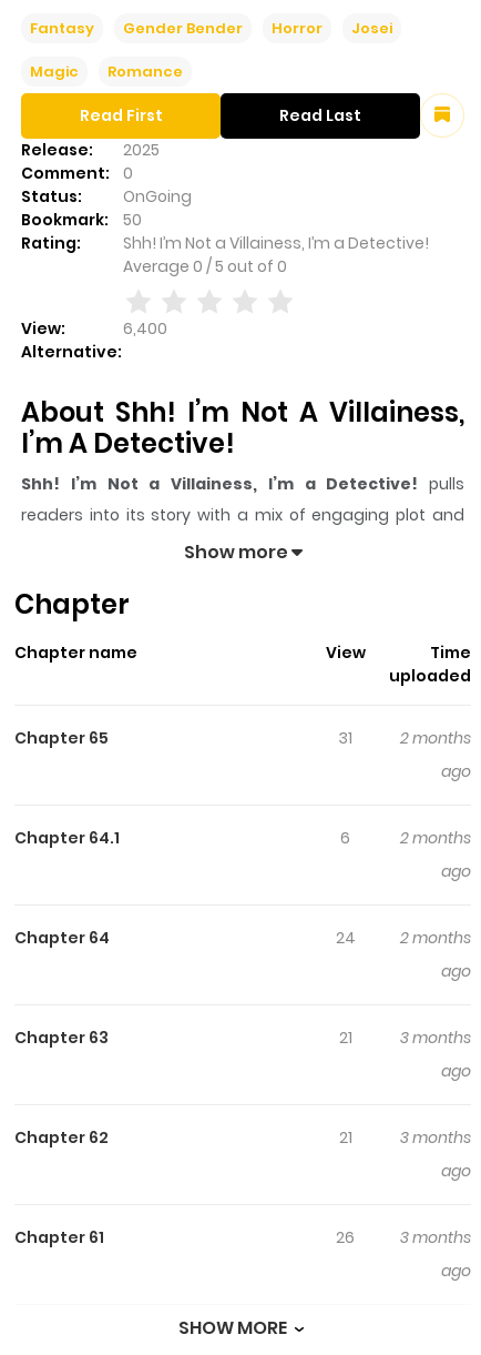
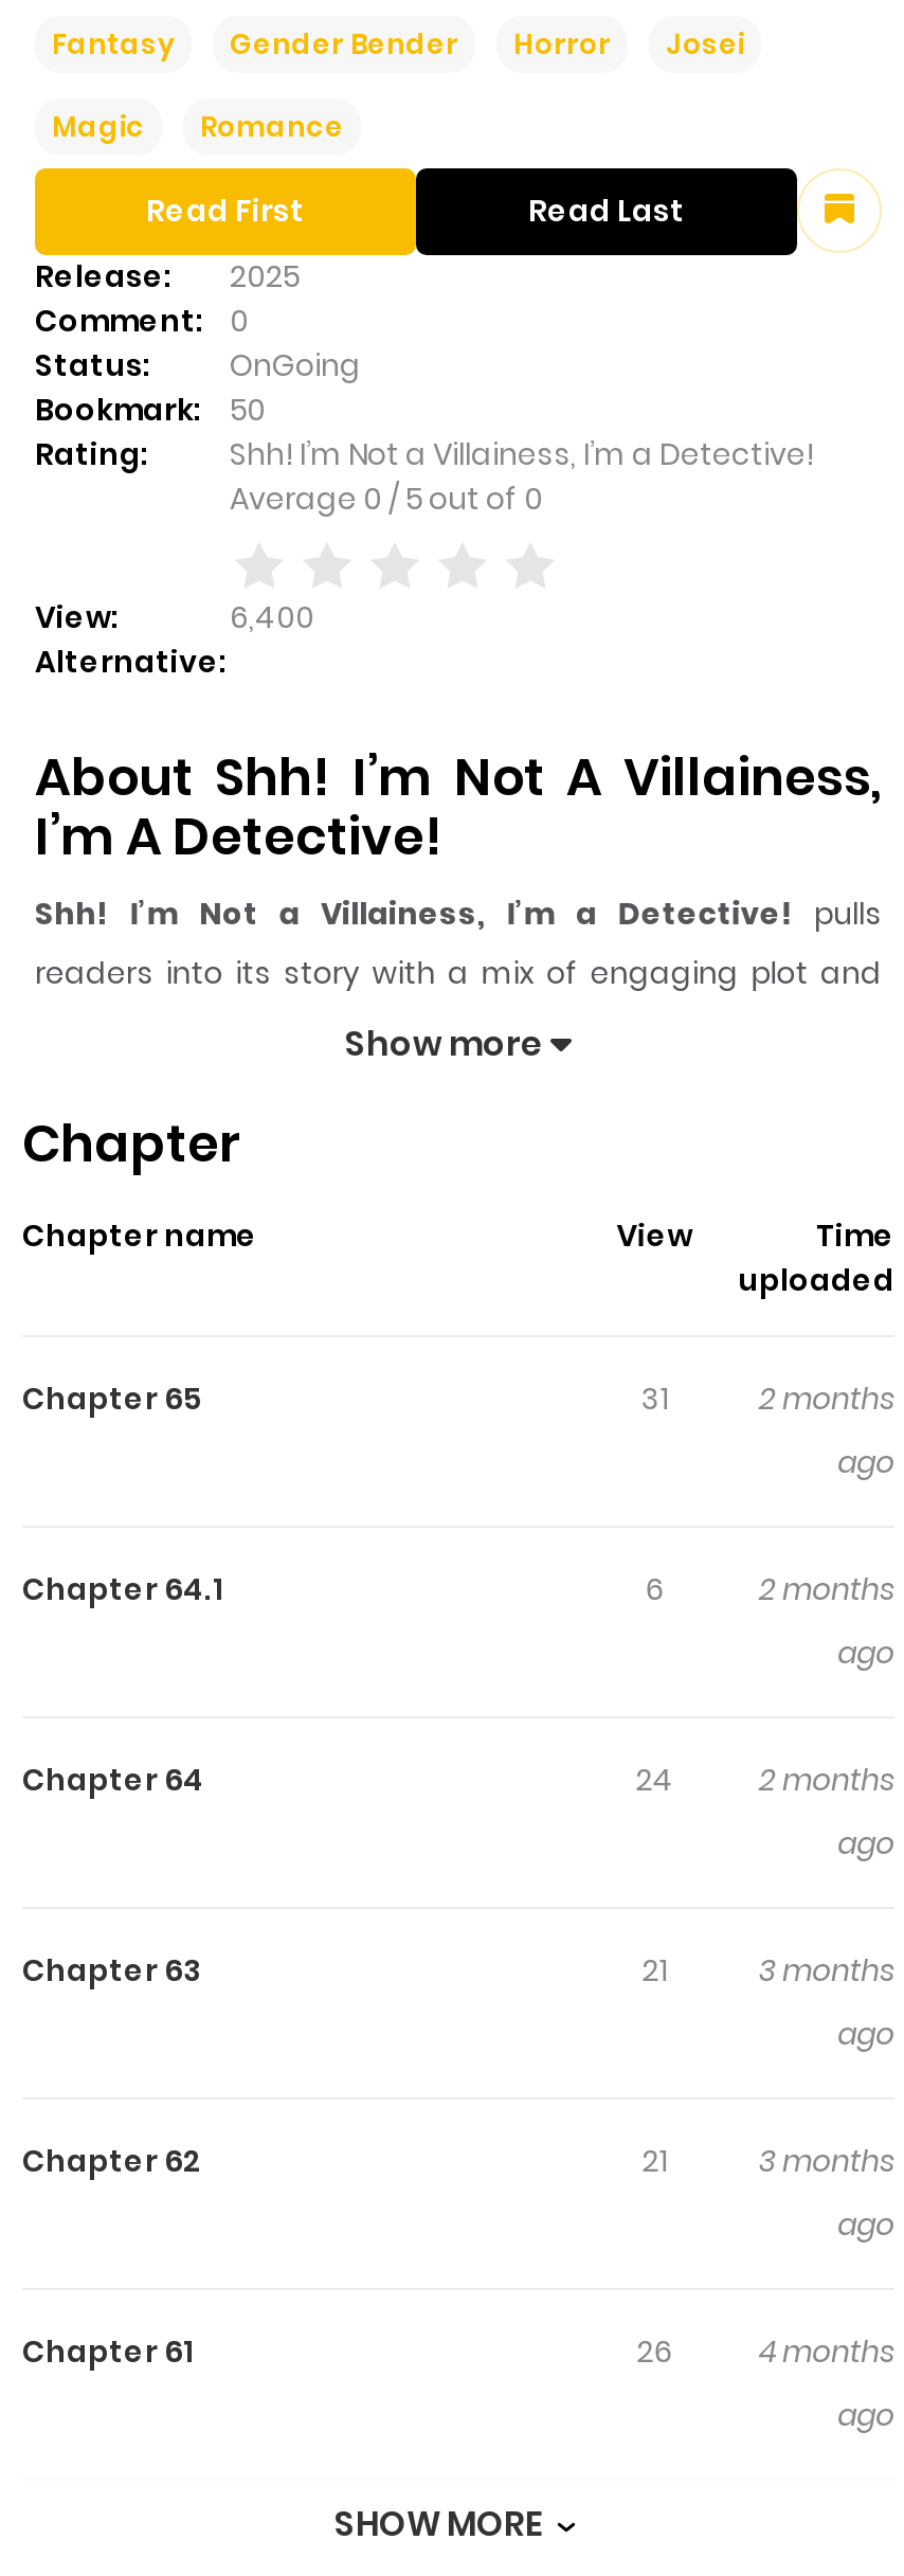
[400,1226,471,1249] 3 months -> [759,2331,894,2373] 4 months

